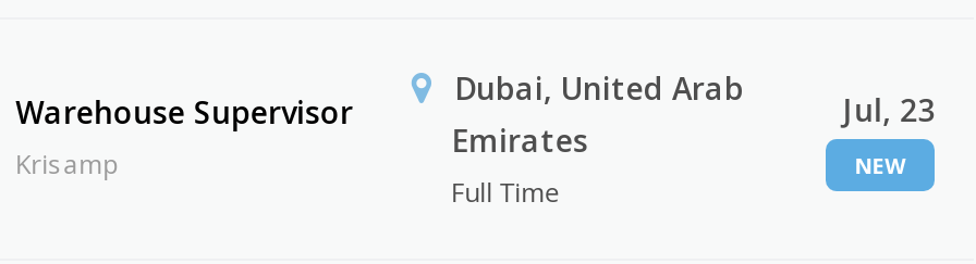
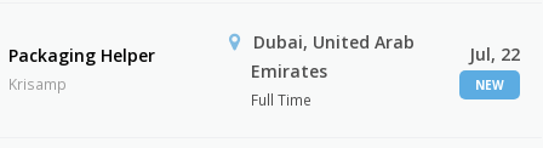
[15,91,353,133] Warehouse Supervisor -> [9,44,155,67] Packaging Helper
[843,89,935,130] Jul, 23 -> [469,42,520,66] Jul, 22

